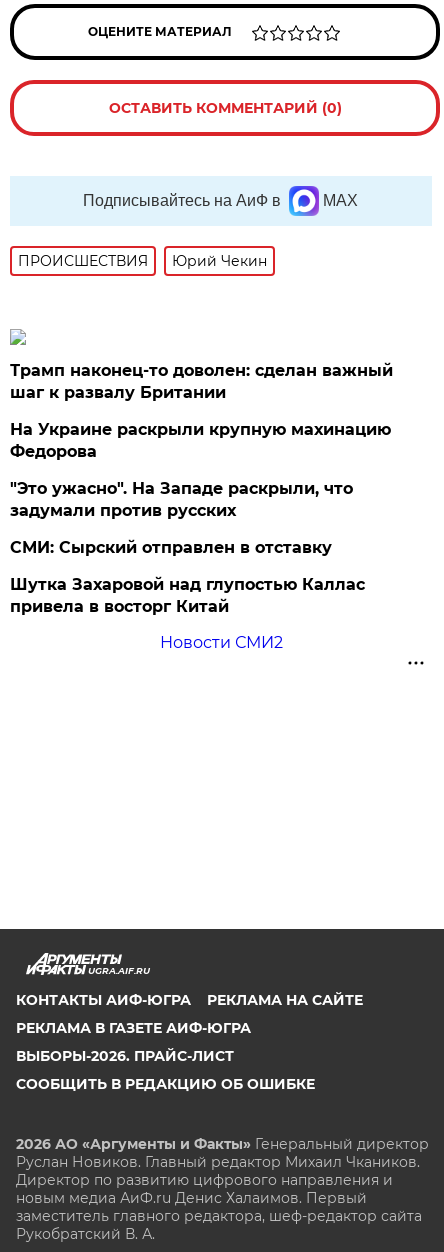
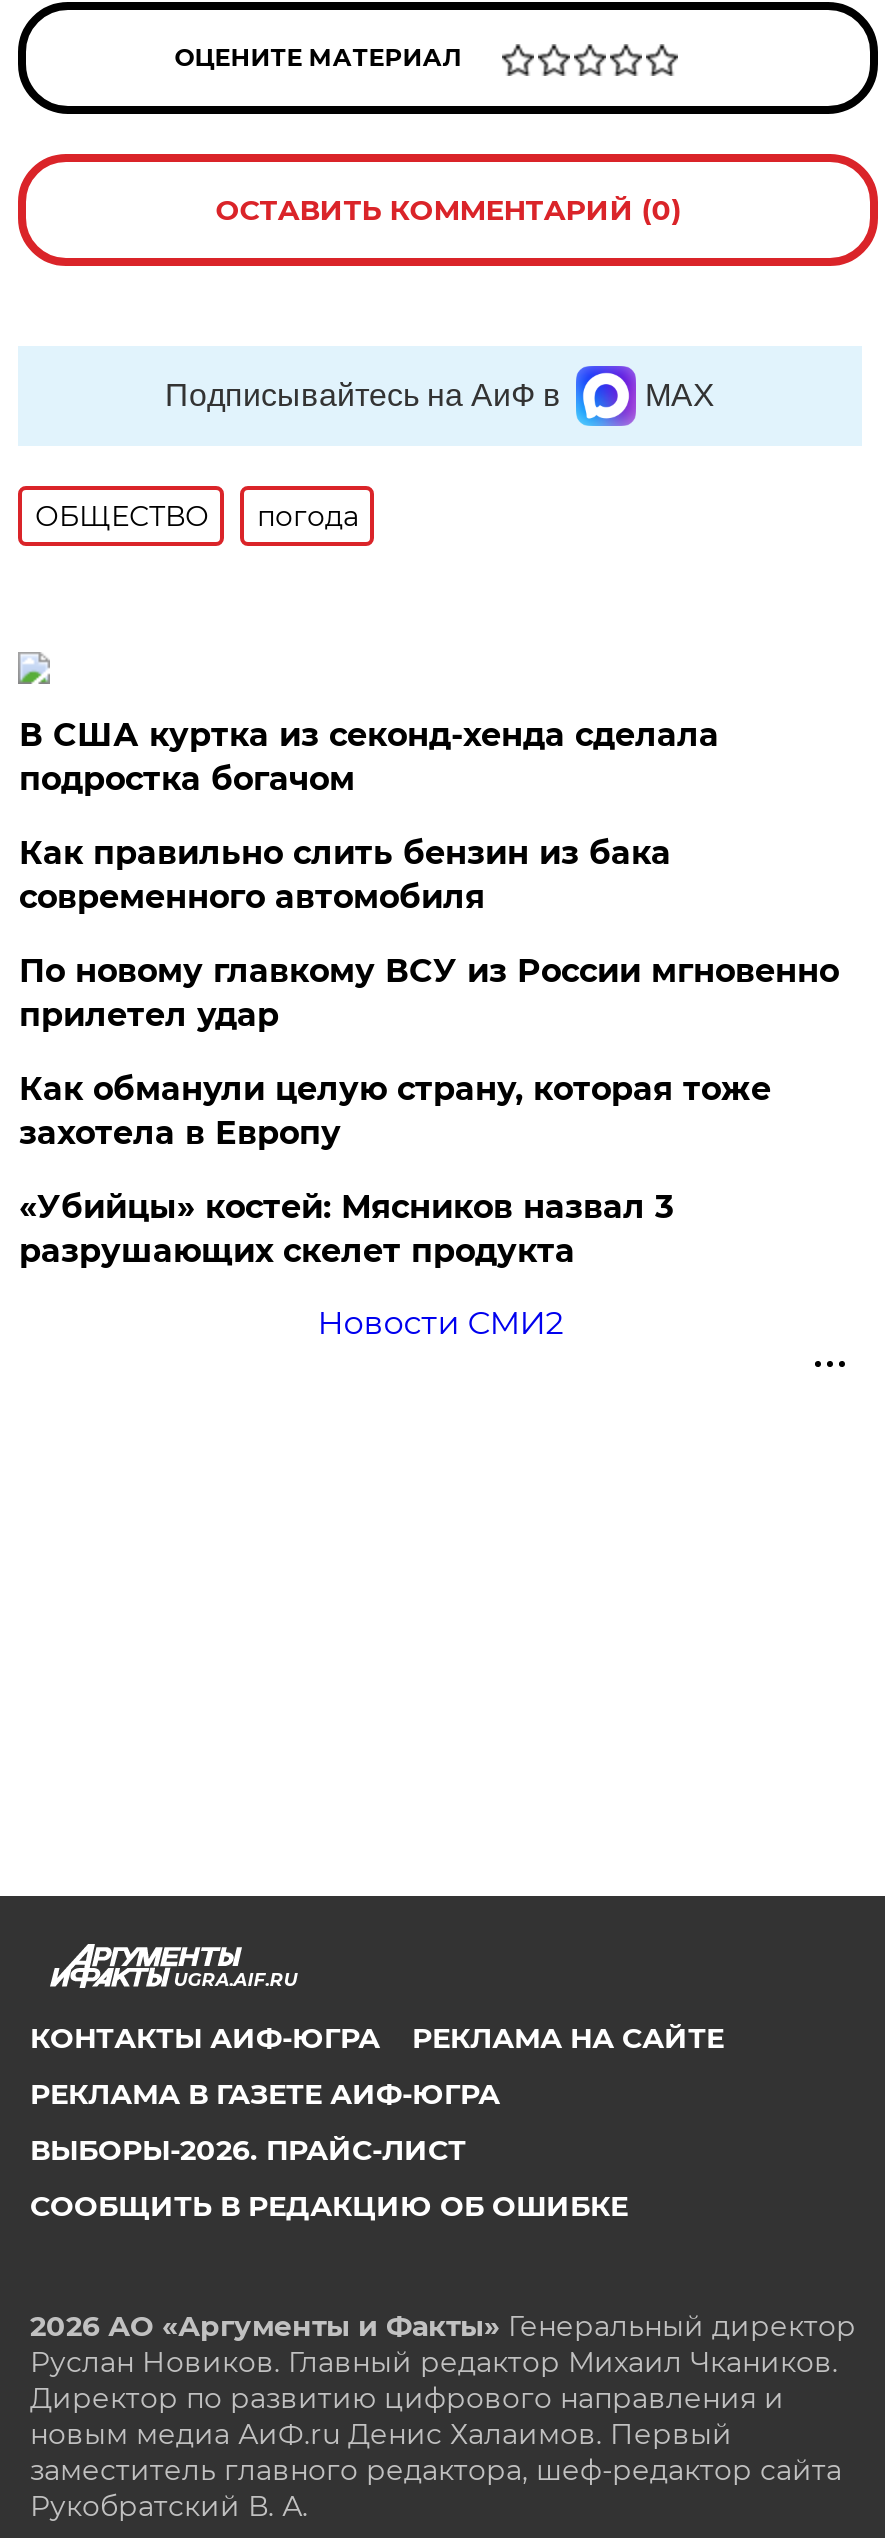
[18,252,267,270] ПРОИСШЕСТВИЯ | Юрий Чекин -> [35,498,359,534] ОБЩЕСТВО | погода
[10,361,393,402] Трамп наконец-то доволен: сделан важный | шаг к развалу Британии -> [19,716,719,798] В США куртка из секонд-хенда сделала | подростка богачом
[10,420,391,461] На Украине раскрыли крупную махинацию | Федорова -> [19,834,671,916] Как правильно слить бензин из бака | современного автомобиля
[10,479,353,520] "Это ужасно". На Западе раскрыли, что | задумали против русских -> [19,952,839,1034] По новому главкому ВСУ из России мгновенно | прилетел удар
[10,538,332,557] СМИ: Сырский отправлен в отставку -> [19,1070,771,1152] Как обманули целую страну, которая тоже | захотела в Европу
[10,575,365,616] Шутка Захаровой над глупостью Каллас | привела в восторг Китай -> [19,1188,673,1270] «Убийцы» костей: Мясников назвал 3 | разрушающих скелет продукта

